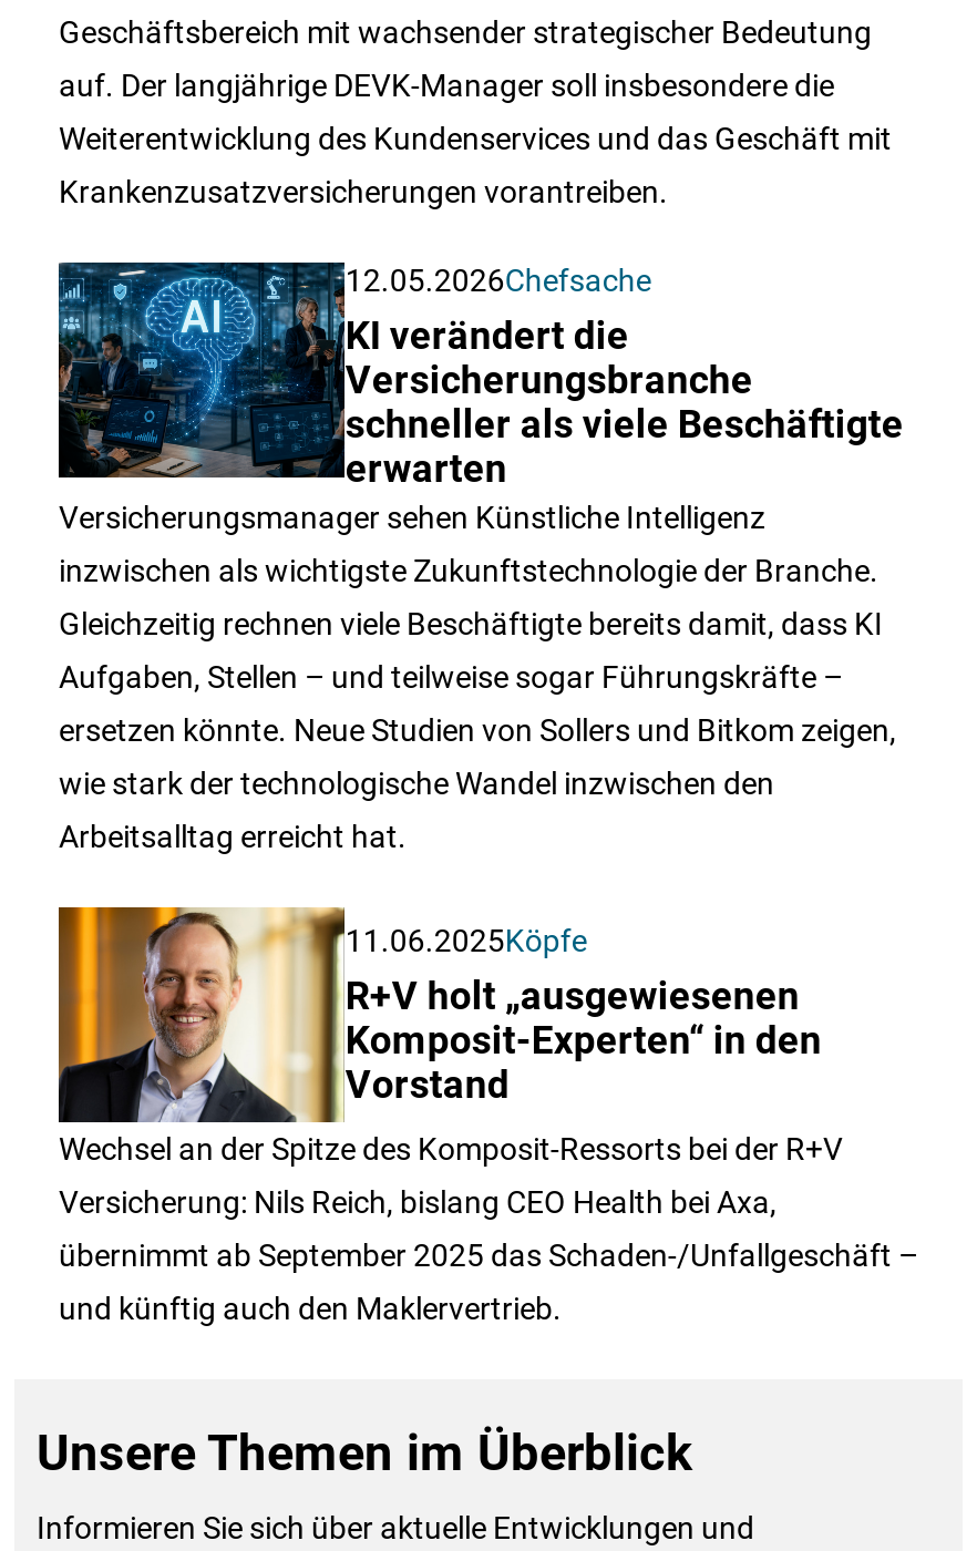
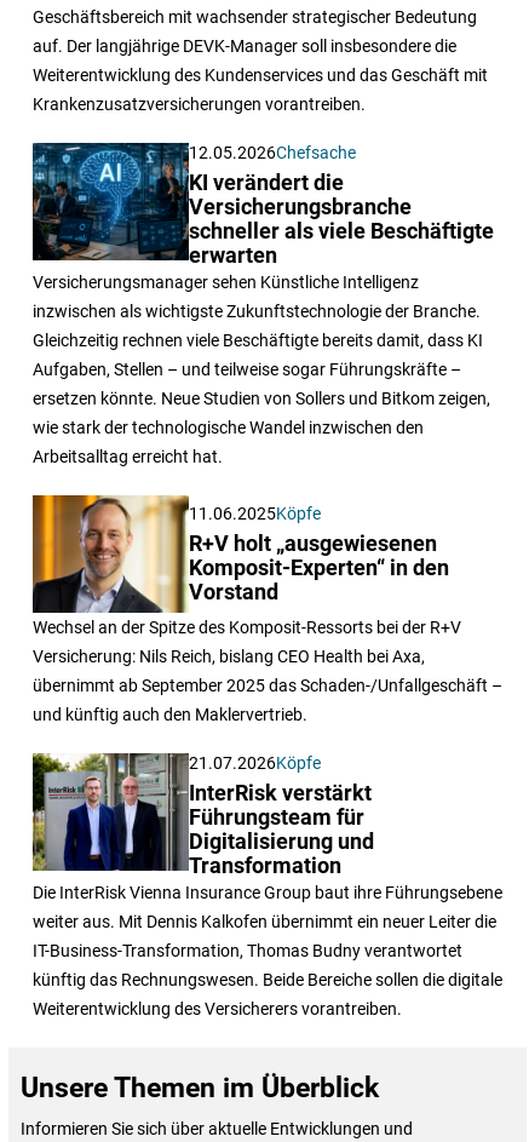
none -> [31,752,502,1019] [image] | 21.07.2026Köpfe | InterRisk verstärkt | Führungsteam für | Digitalisierung und | Transformation | Die InterRisk Vienna Insurance Group baut ihre Führungsebene | weiter aus. Mit Dennis Kalkofen übernimmt ein neuer Leiter die | IT-Business-Transformation, Thomas Budny verantwortet | künftig das Rechnungswesen. Beide Bereiche sollen die digitale | Weiterentwicklung des Versicherers vorantreiben.

